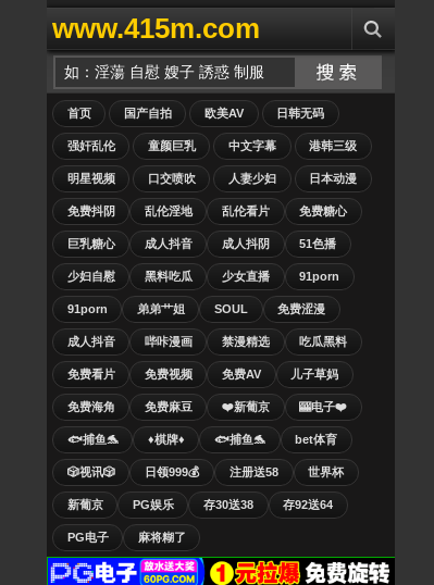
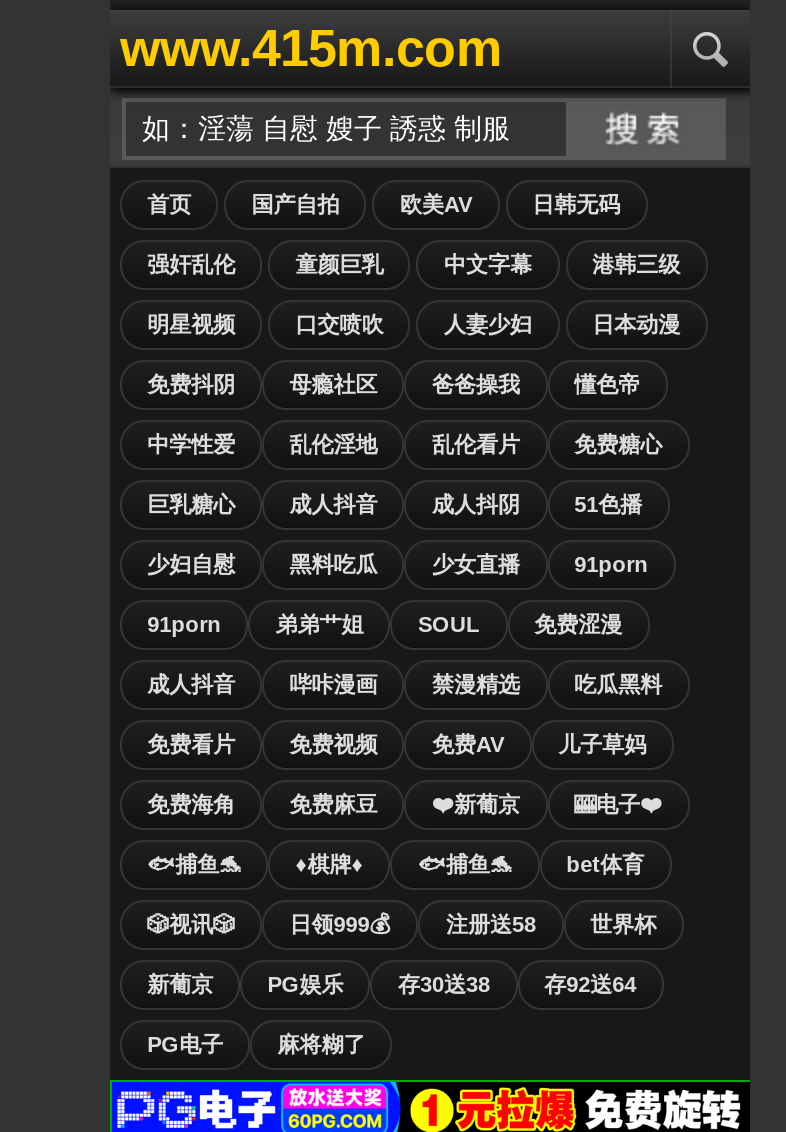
none -> [147,372,640,456] 母瘾社区 | 爸爸操我 | 懂色帝 | 中学性爱

